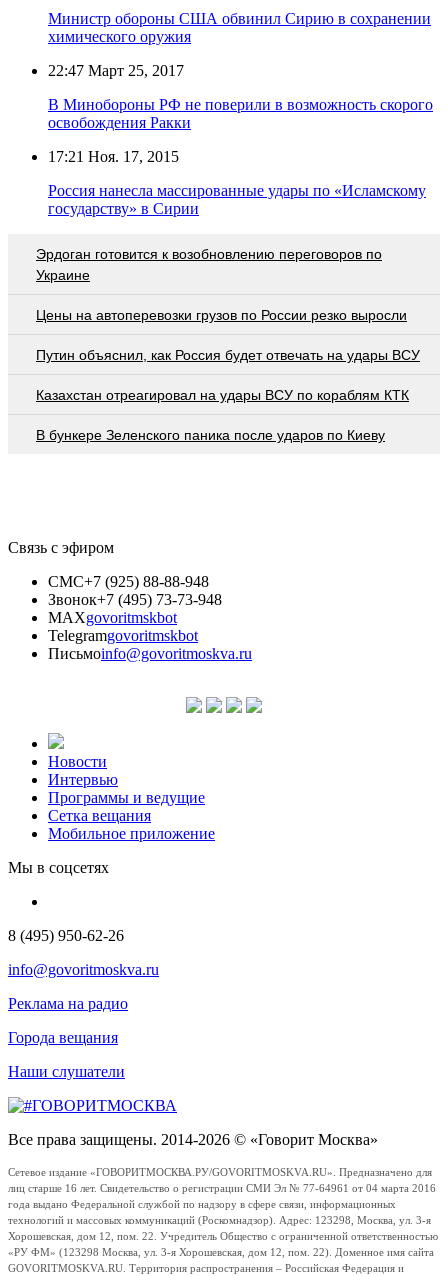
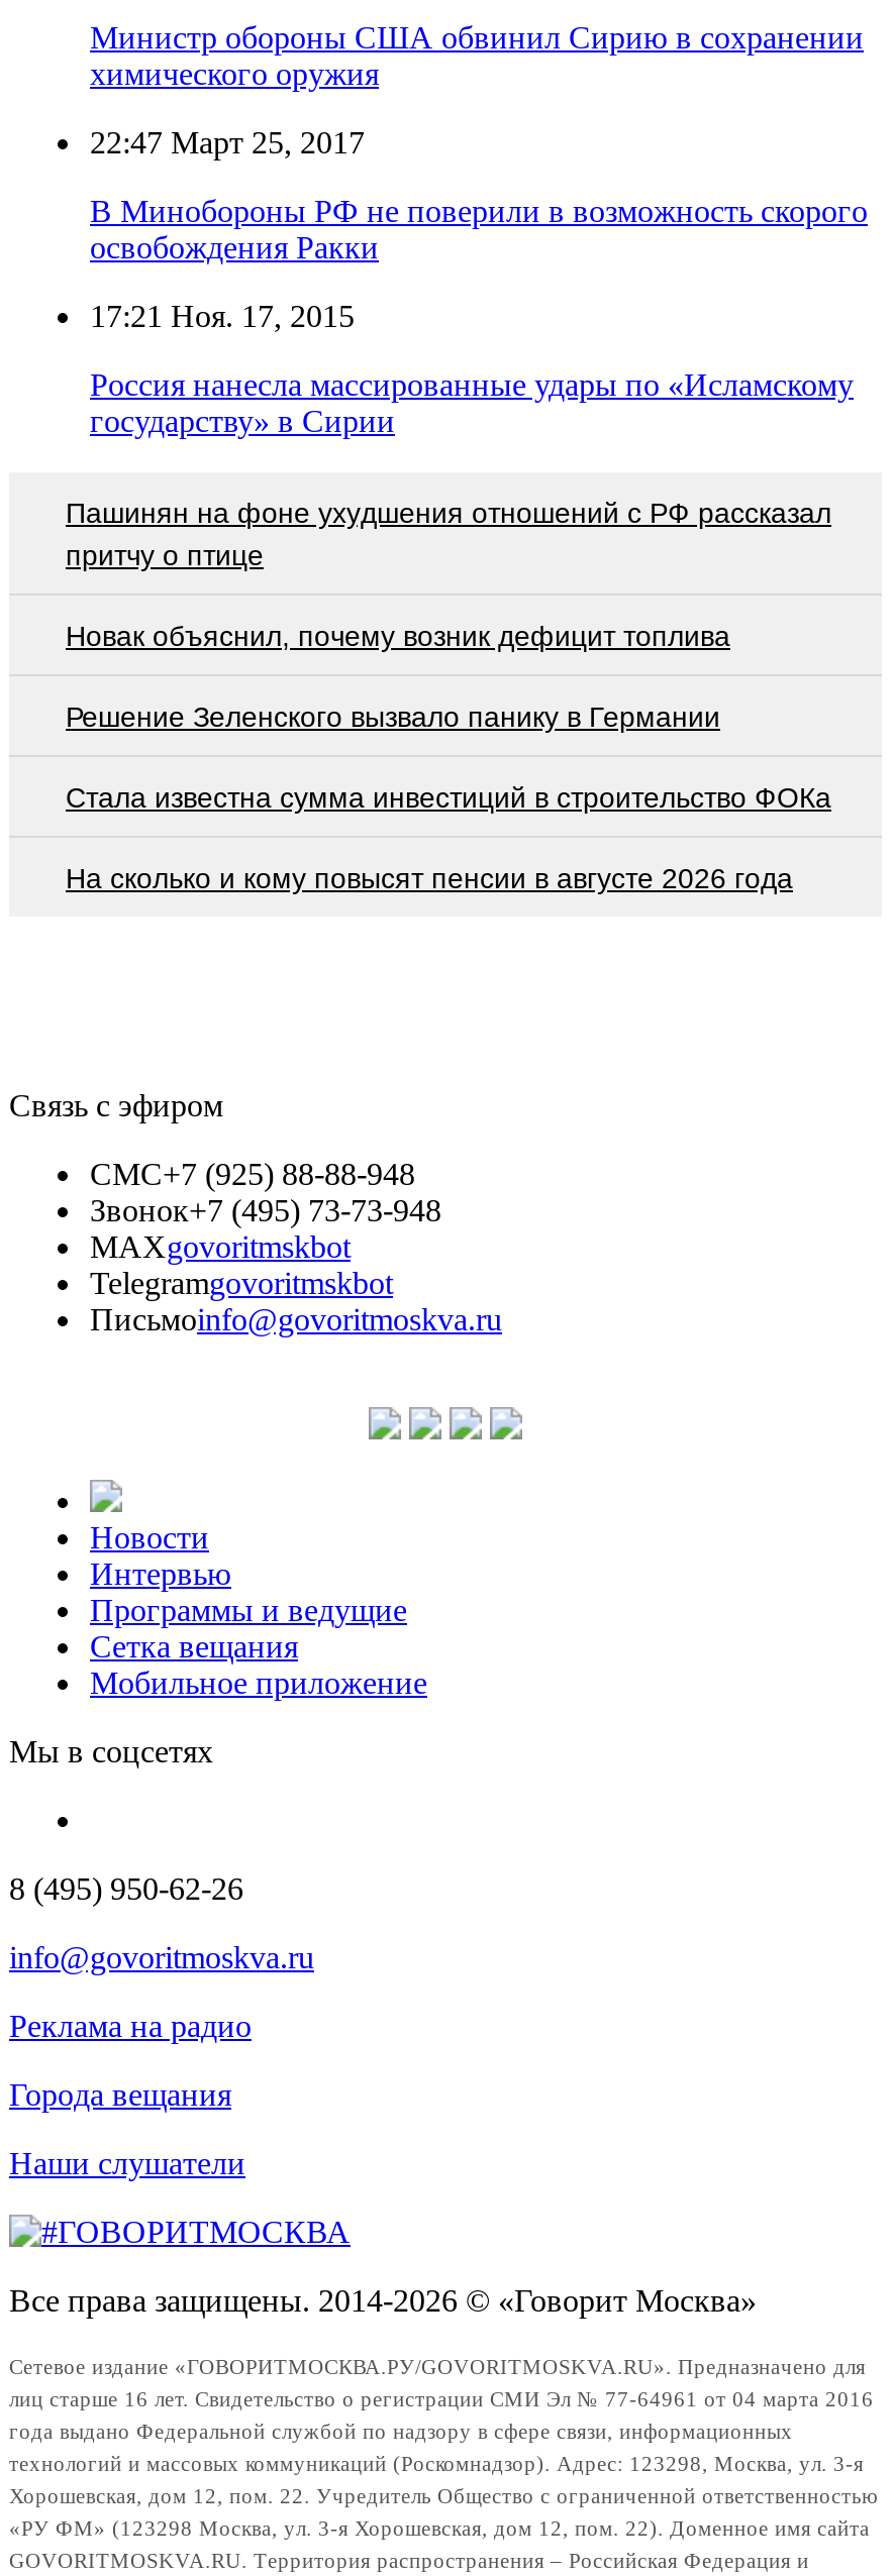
[36,246,382,283] Эрдоган готовится к возобновлению переговоров по | Украине -> [66,496,831,571] Пашинян на фоне ухудшения отношений с РФ рассказал | притчу о птице
[36,307,407,323] Цены на автоперевозки грузов по России резко выросли -> [66,619,730,651] Новак объяснил, почему возник дефицит топлива
[36,347,420,363] Путин объяснил, как Россия будет отвечать на удары ВСУ -> [66,700,720,732] Решение Зеленского вызвало панику в Германии
[36,387,409,403] Казахстан отреагировал на удары ВСУ по кораблям КТК -> [66,780,831,813] Стала известна сумма инвестиций в строительство ФОКа
[36,427,385,443] В бункере Зеленского паника после ударов по Киеву -> [66,861,793,894] На сколько и кому повысят пенсии в августе 2026 года

